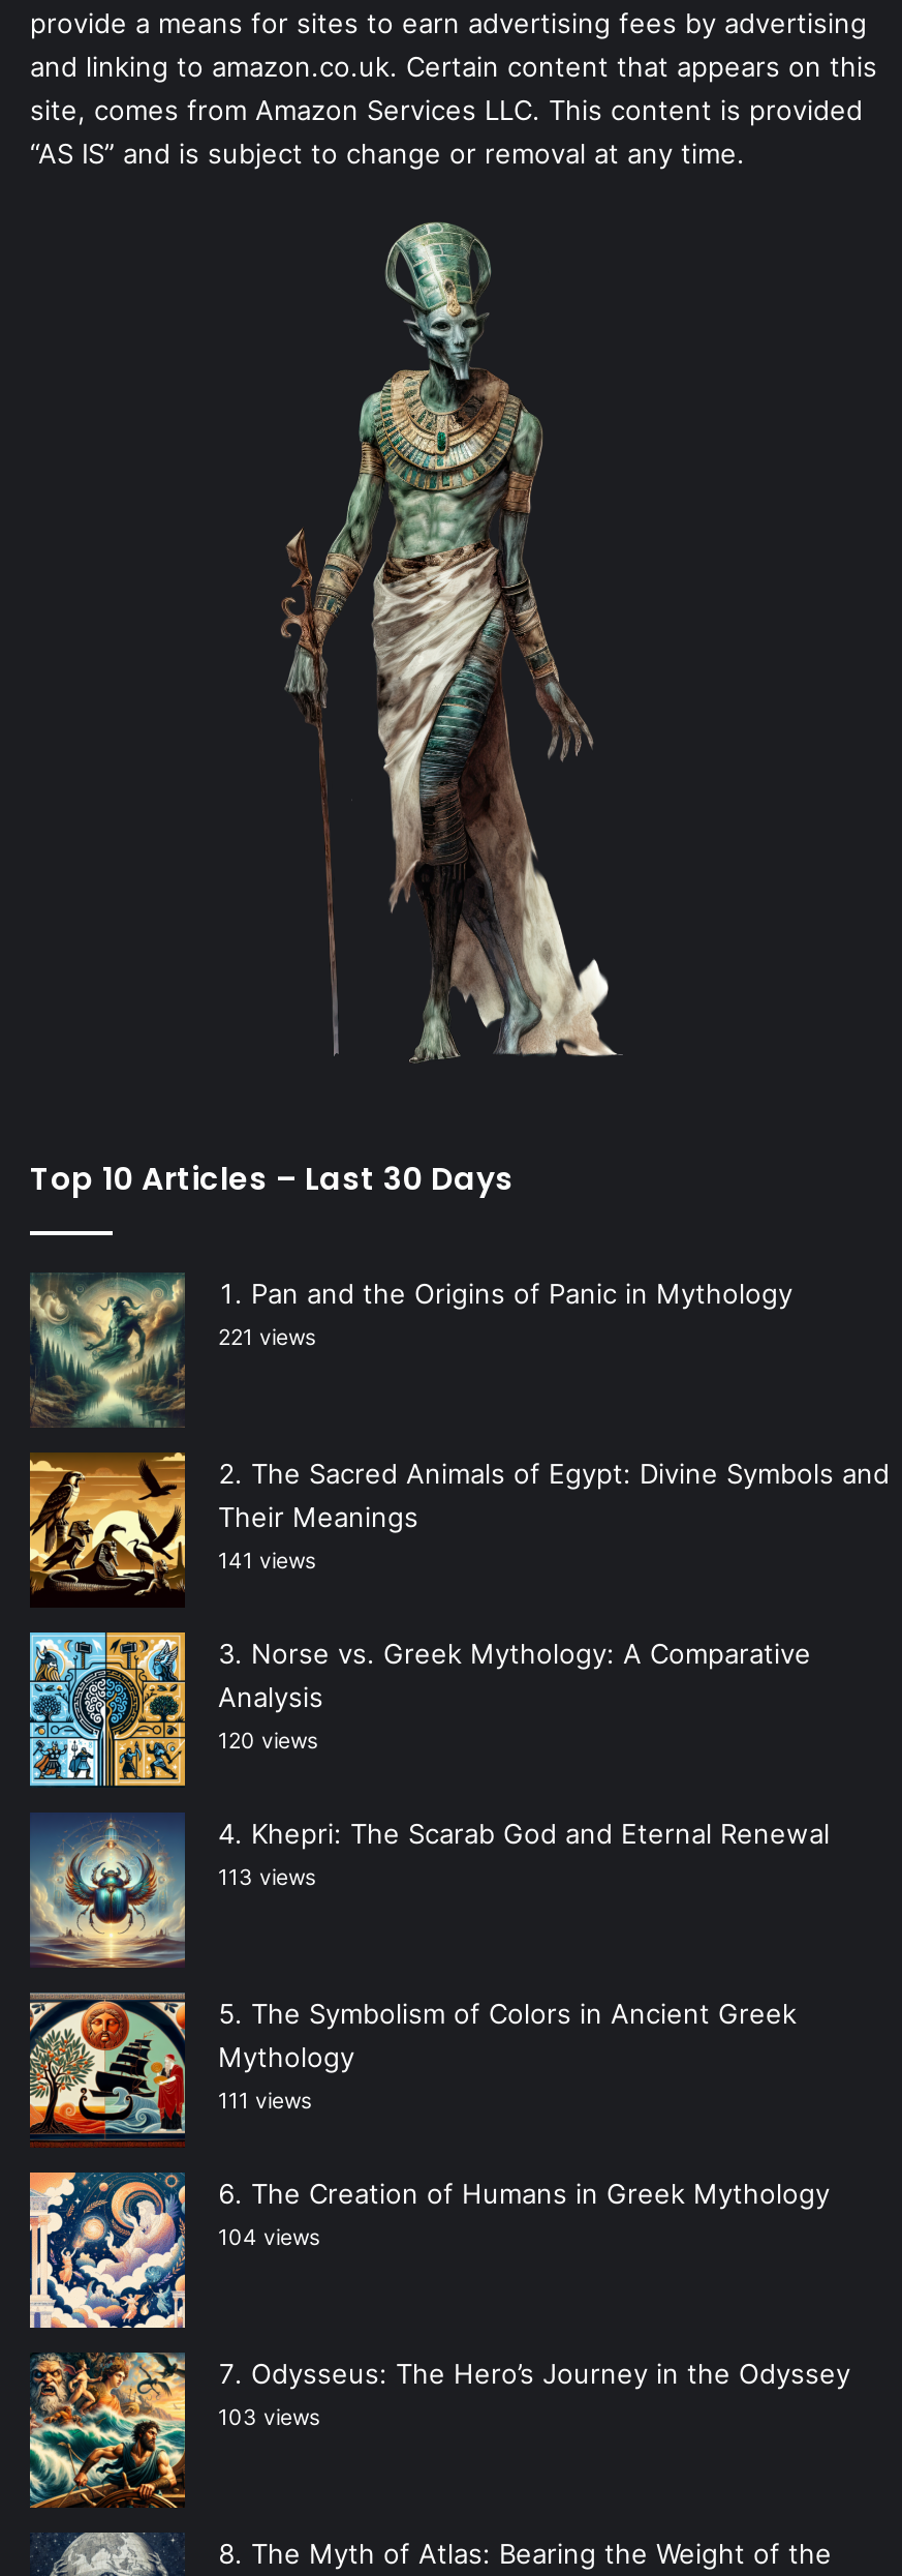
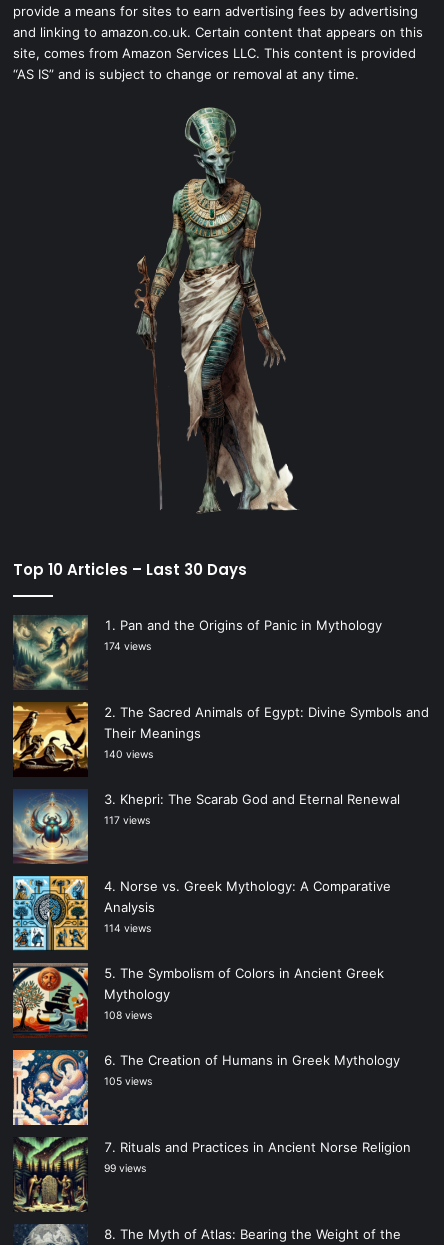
[218,1325,315,1352] 221 views -> [104,640,151,653] 174 views
[218,1548,315,1575] 141 views -> [104,748,153,827] 140 views | 117 views
moved [26,1630,811,1788] -> [11,875,391,951]: [image] | Norse vs. Greek Mythology: A Comparative | Analysis
[218,1728,317,1892] 120 views | 113 views -> [104,922,151,935] 114 views
moved [30,1813,830,1970] -> [12,789,400,865]: [image] | Khepri: The Scarab God and Eternal Renewal
[218,2088,311,2115] 111 views -> [104,1009,152,1022] 108 views
[218,2225,319,2252] 104 views -> [104,1075,152,1088] 105 views
[28,2350,850,2508] [image] | Odysseus: The Hero’s Journey in the Odyssey | 103 views -> [12,1136,411,1213] [image] | Rituals and Practices in Ancient Norse Religion | 99 views

